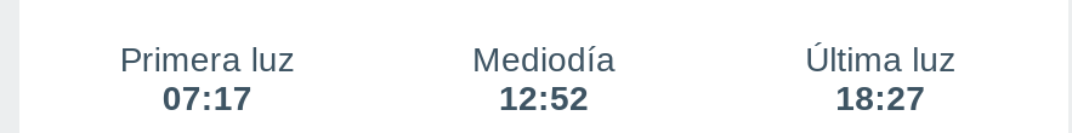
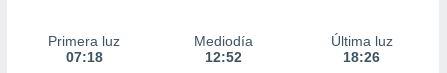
[162,79,252,117] 07:17 -> [66,49,103,65] 07:18
[836,79,926,117] 18:27 -> [343,49,380,65] 18:26

